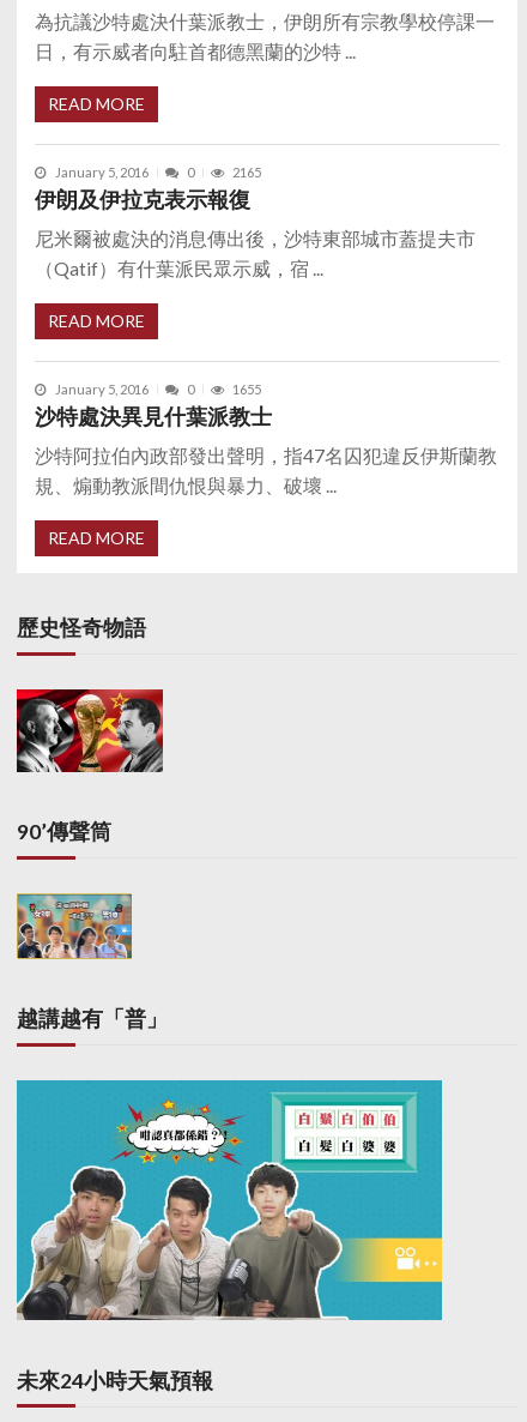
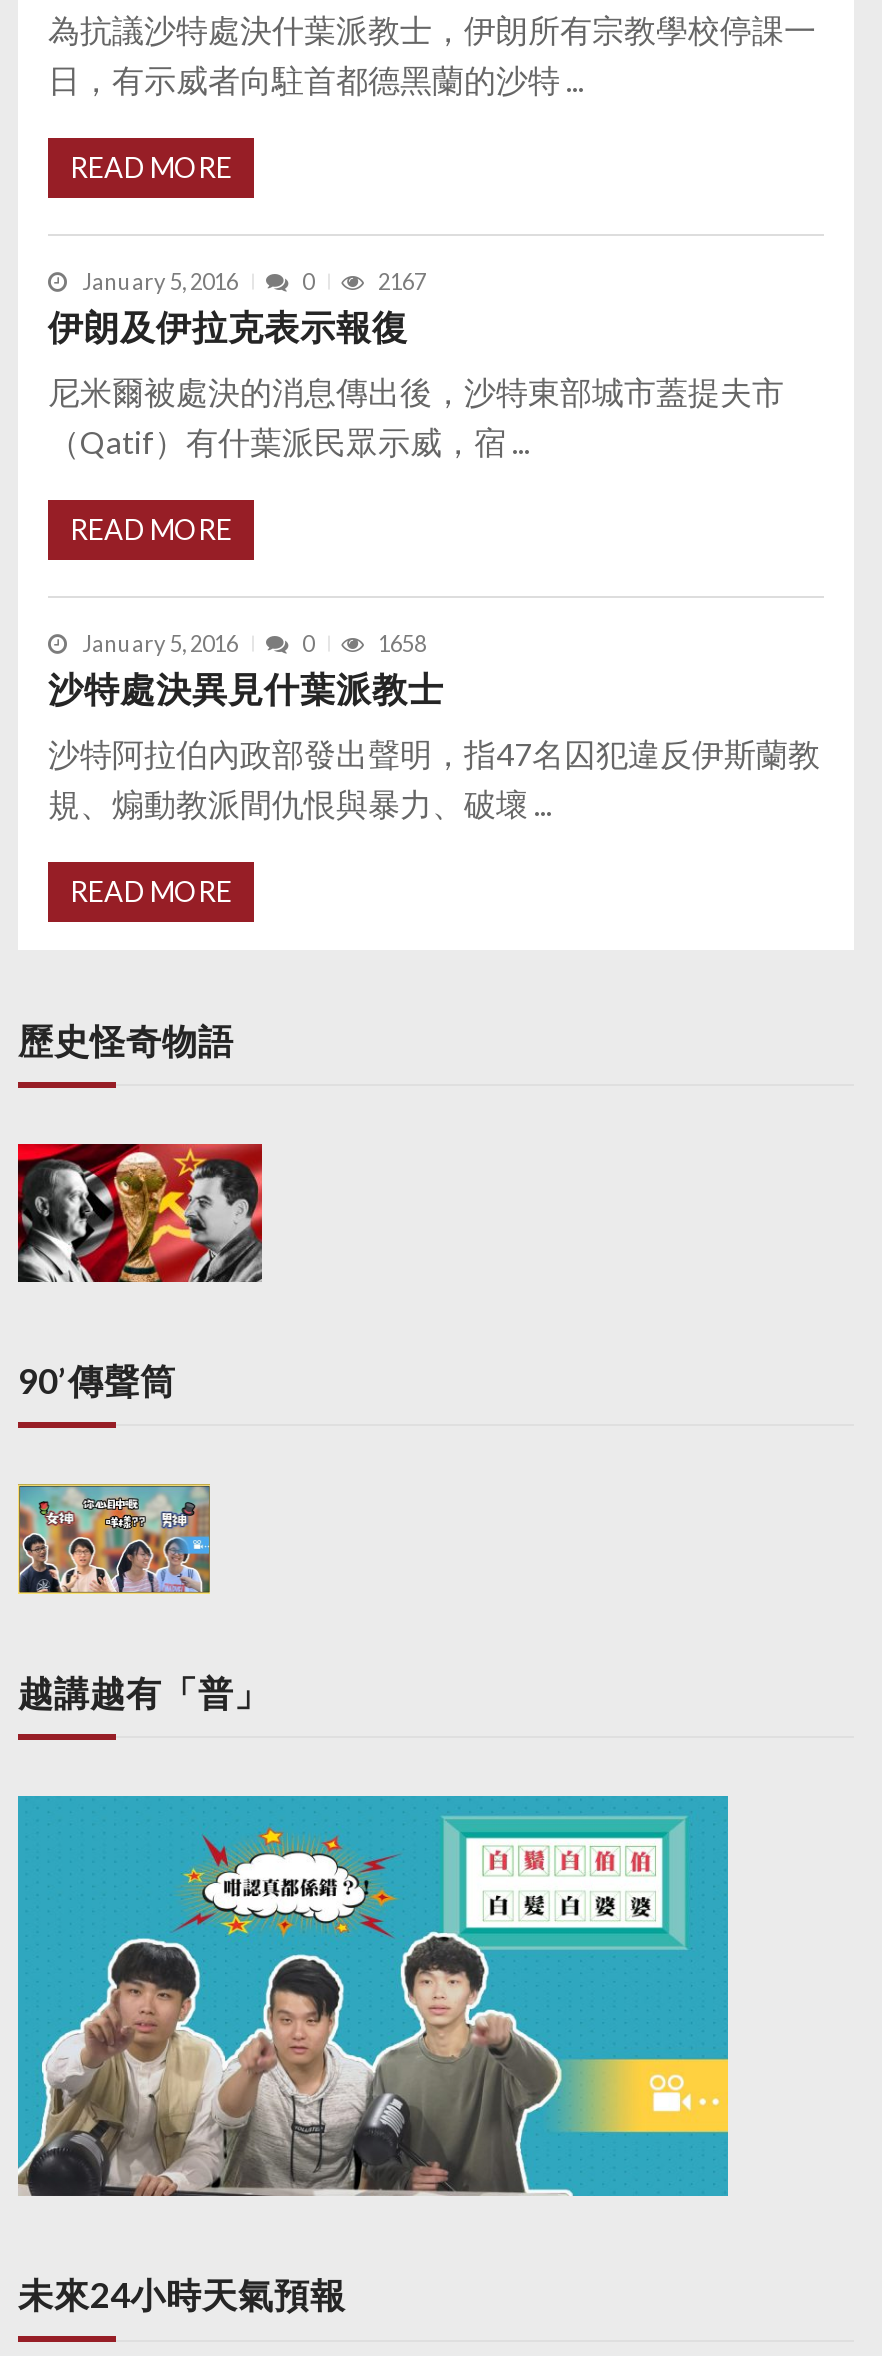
[232,164,261,180] 2165 -> [378,268,426,294] 2167
[232,381,261,397] 1655 -> [378,630,426,656] 1658

